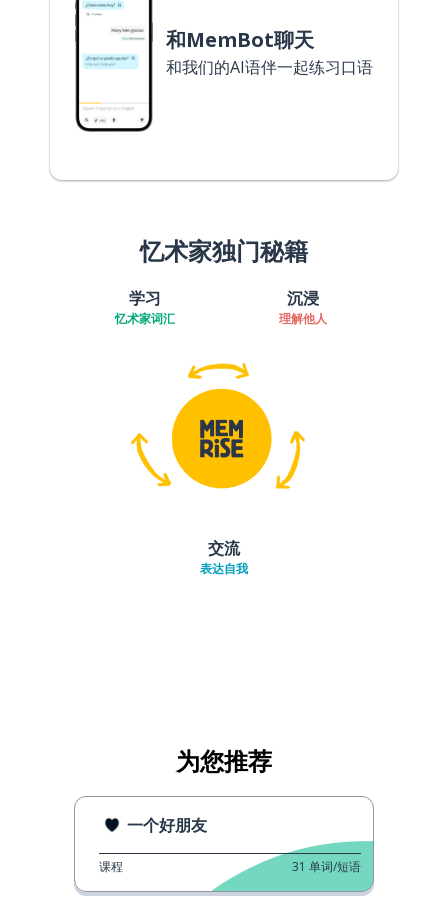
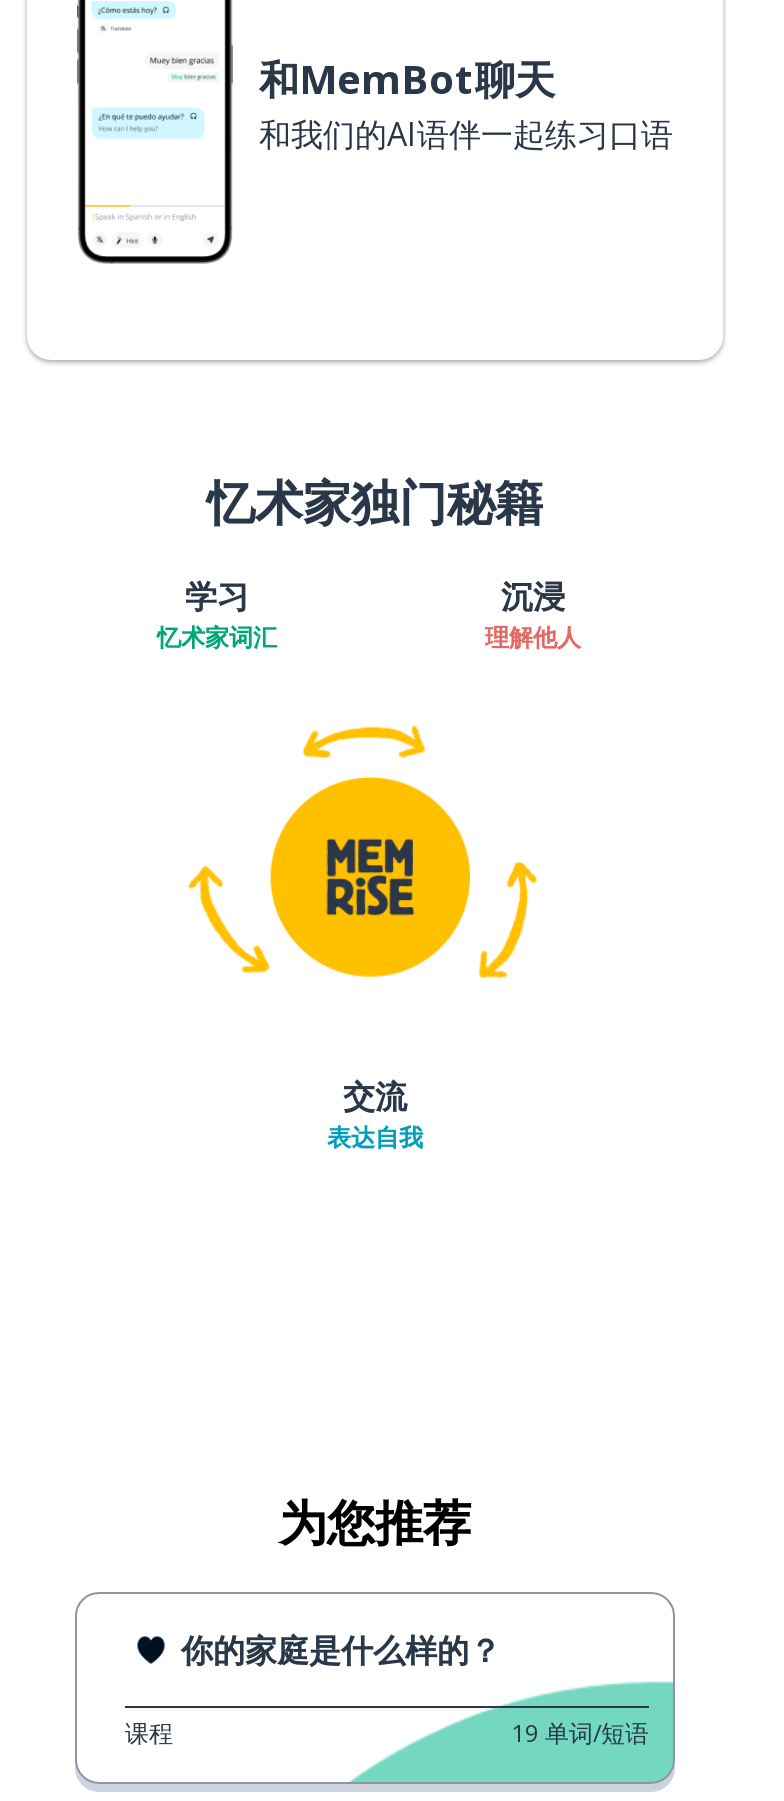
[127,814,207,836] 一个好朋友 -> [181,1628,501,1672] 你的家庭是什么样的？
[292,858,361,875] 31 单词/短语 -> [511,1716,649,1750] 19 单词/短语

